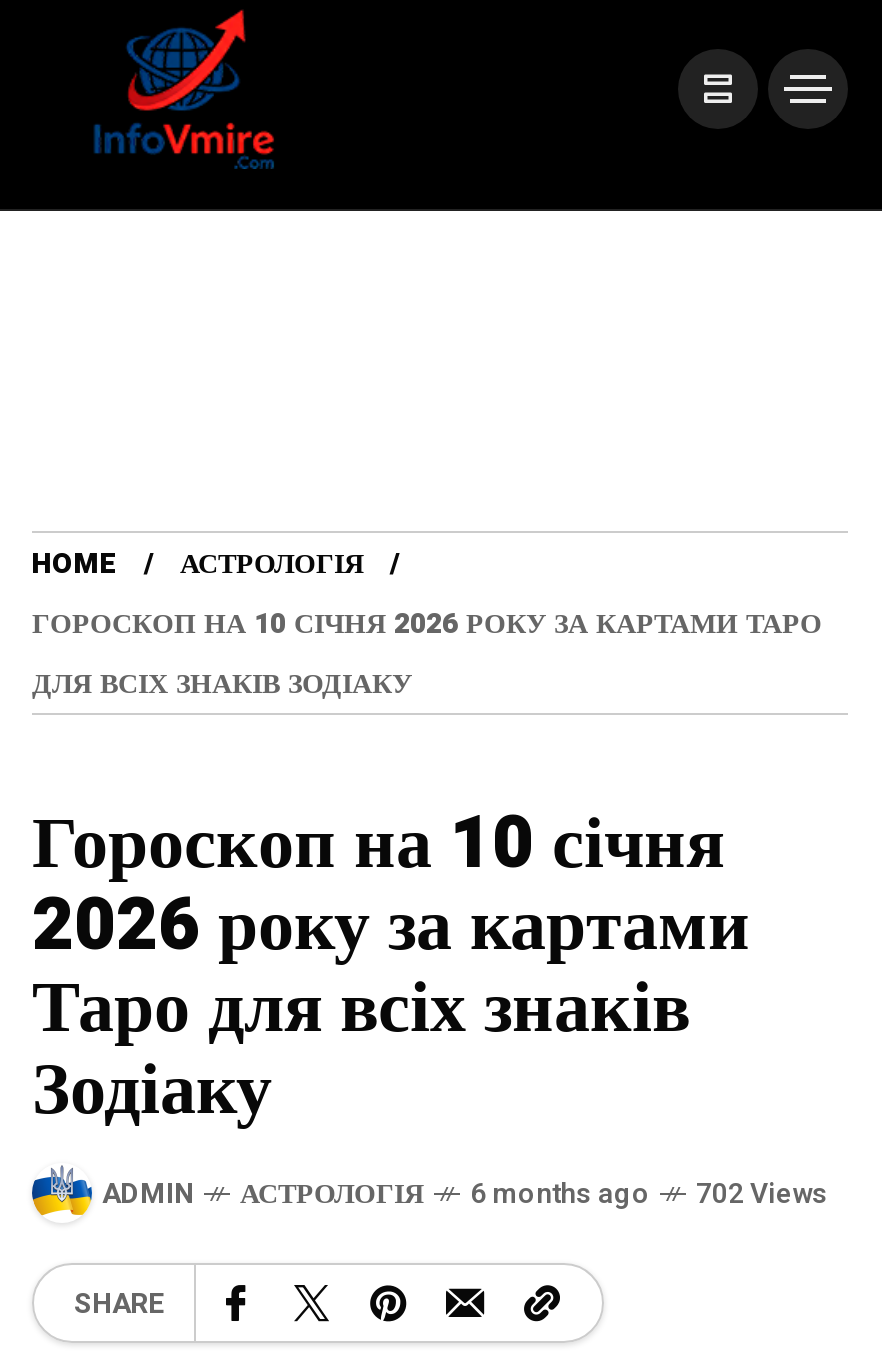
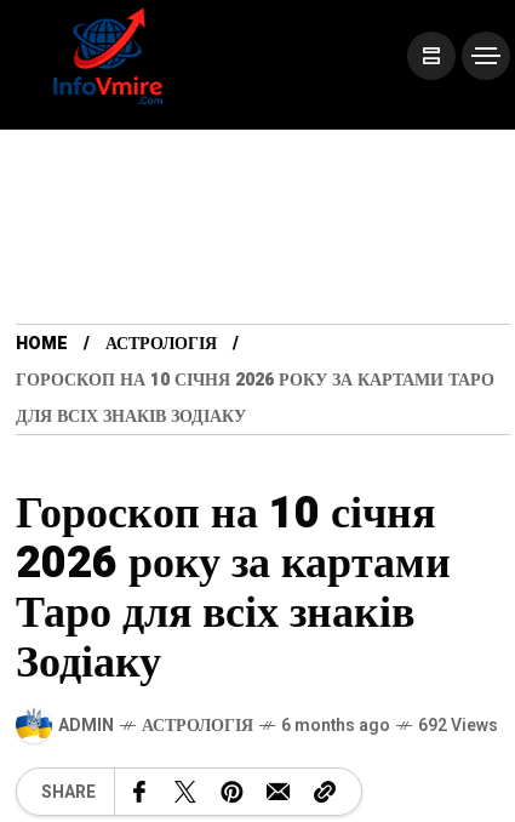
[102,1172,828,1214] ADMIN АСТРОЛОГІЯ 6 months ago 702 Views -> [58,712,498,738] ADMIN АСТРОЛОГІЯ 6 months ago 692 Views

